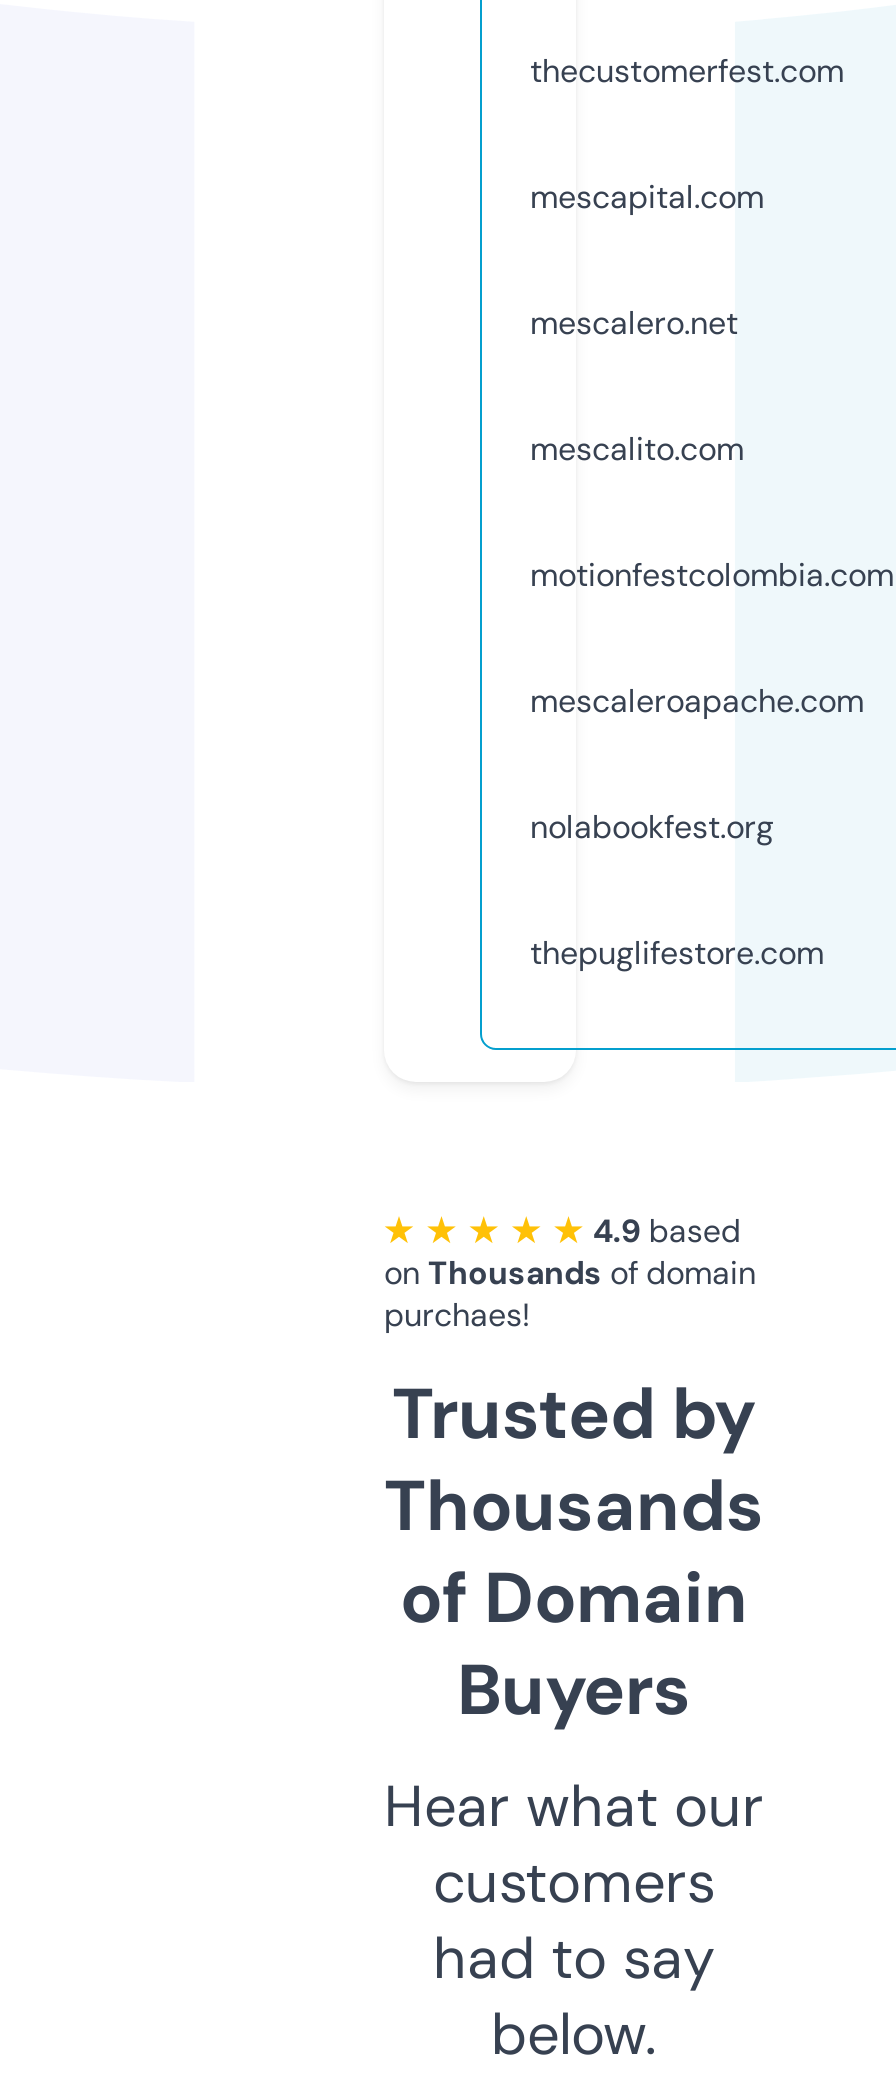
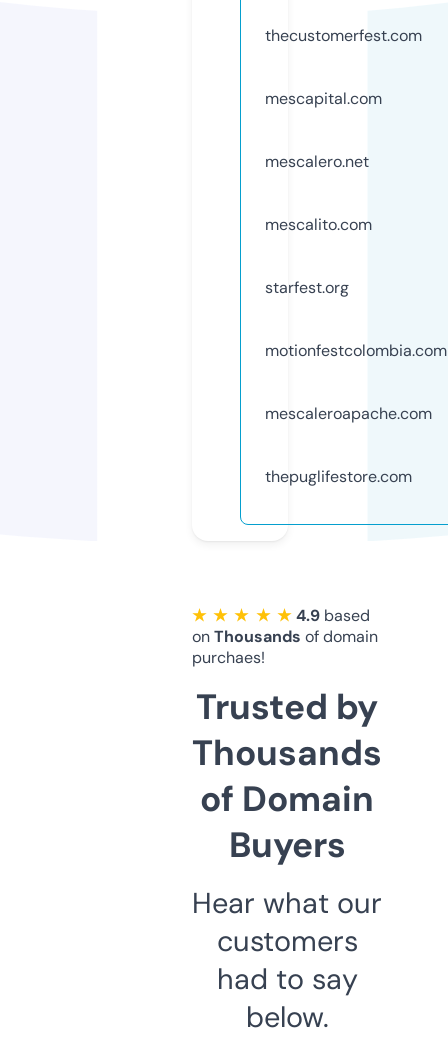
none -> [265,277,349,298] starfest.org
moved [530,554,894,722] -> [265,340,447,424]: motionfestcolombia.com | mescaleroapache.com
[530,806,774,848] nolabookfest.org -> none

